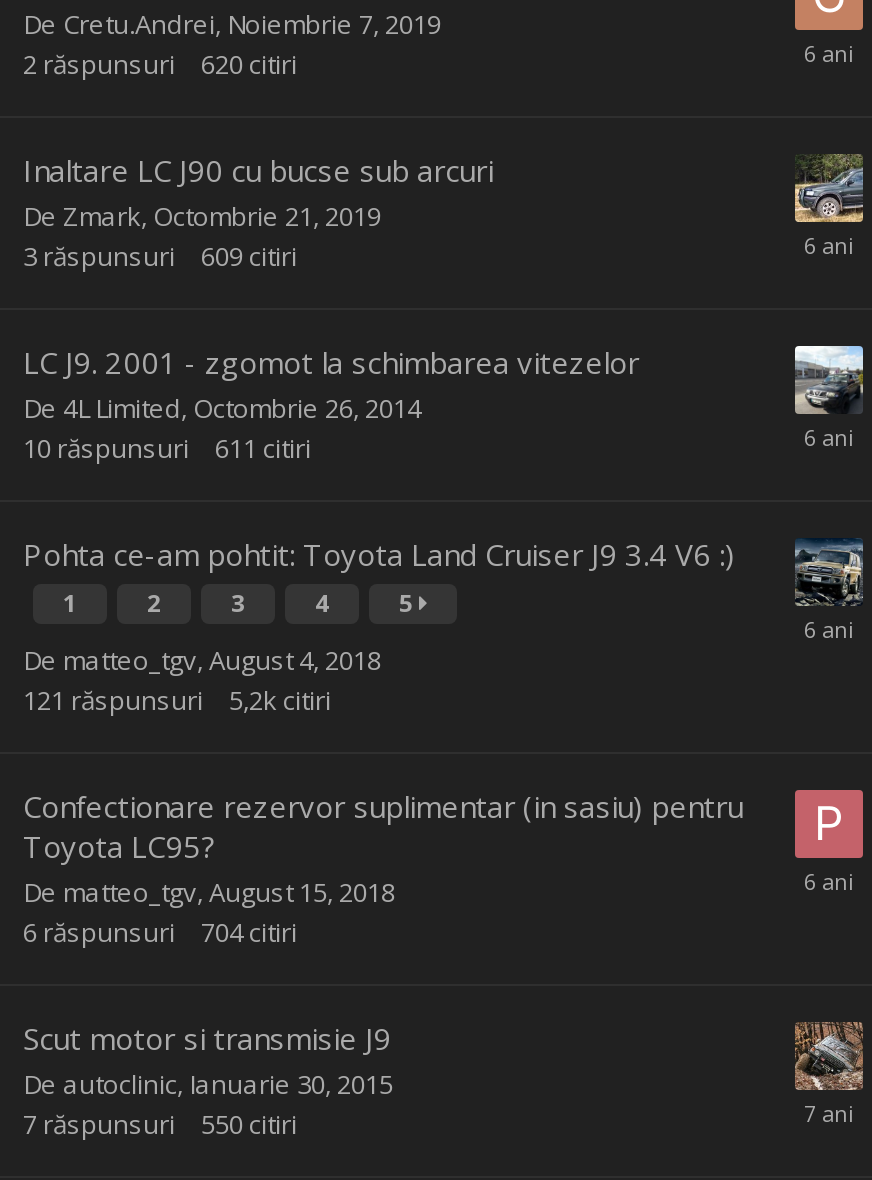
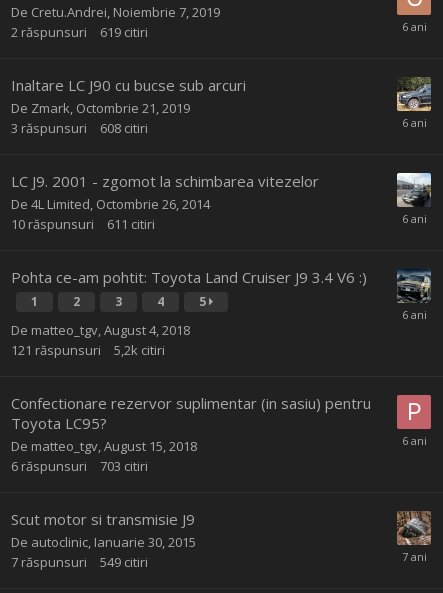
[23,45,297,81] 2 răspunsuri 620 citiri -> [11,22,148,40] 2 răspunsuri 619 citiri
[23,237,297,273] 3 răspunsuri 609 citiri -> [11,118,148,136] 3 răspunsuri 608 citiri
[23,913,297,949] 6 răspunsuri 704 citiri -> [11,456,148,474] 6 răspunsuri 703 citiri
[23,1105,297,1141] 7 răspunsuri 550 citiri -> [11,552,148,570] 7 răspunsuri 549 citiri

